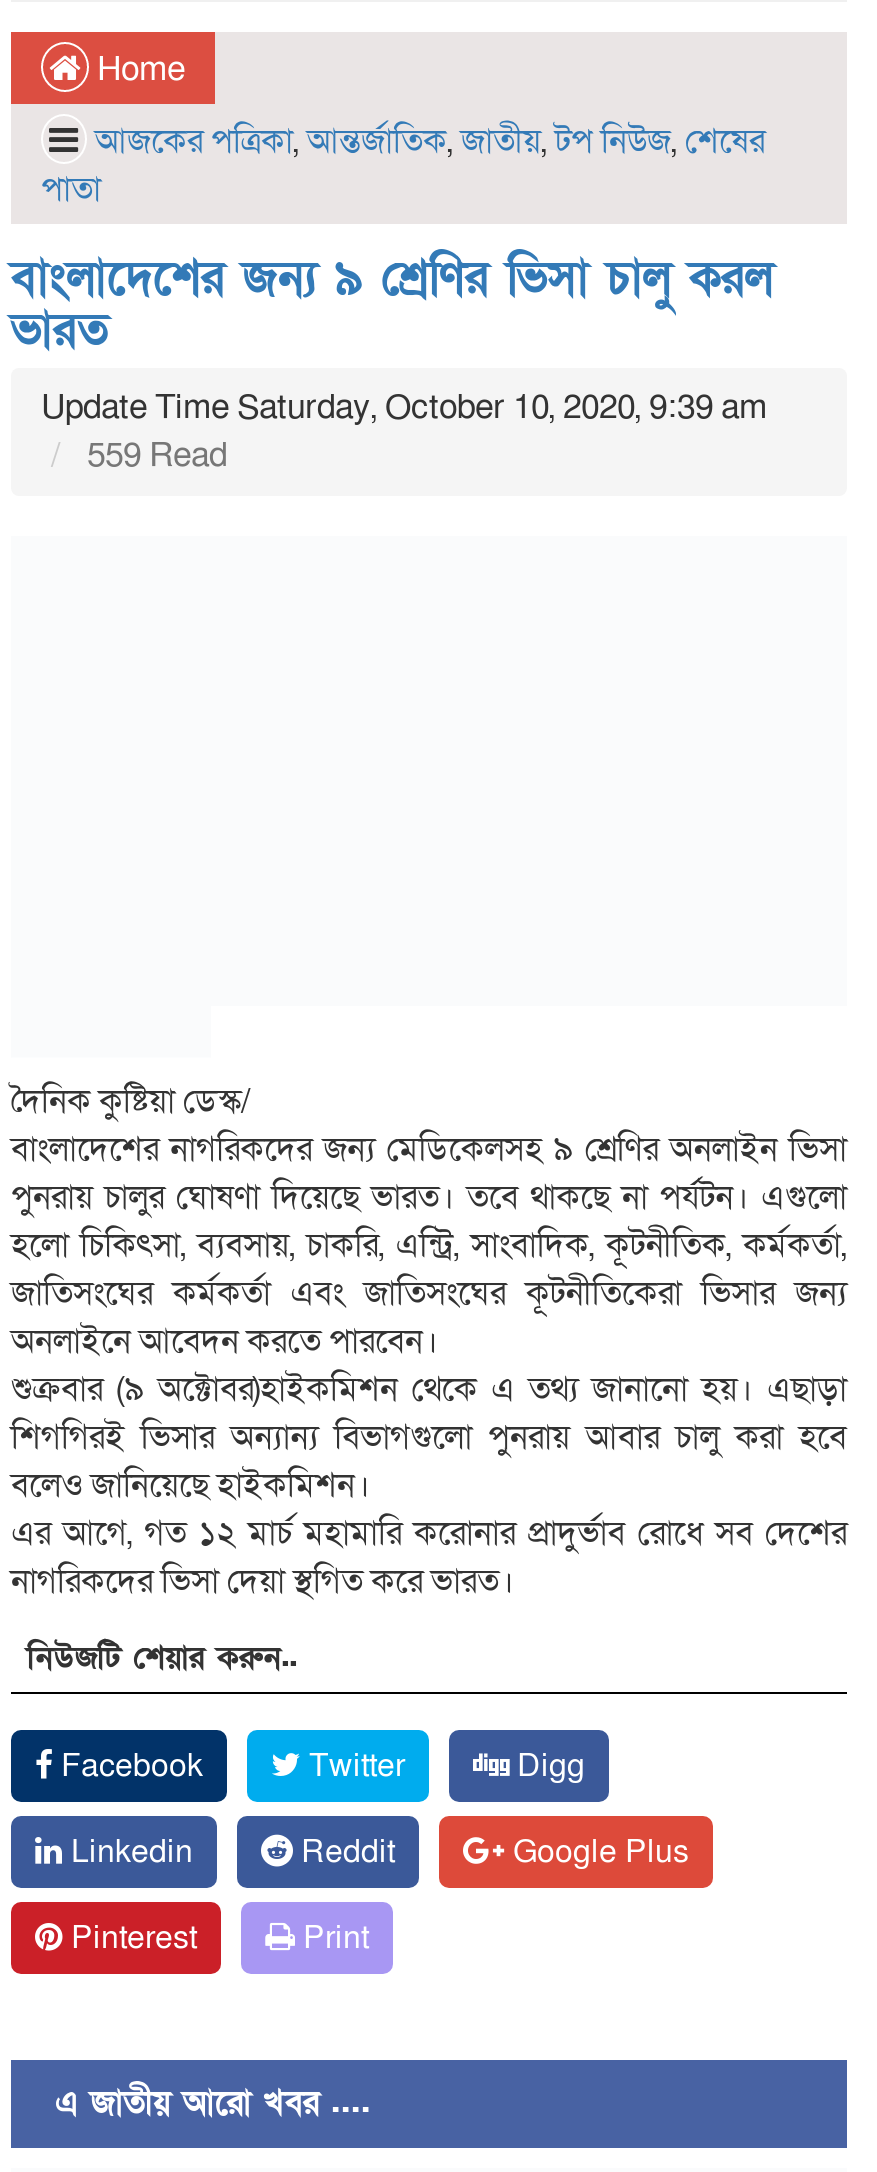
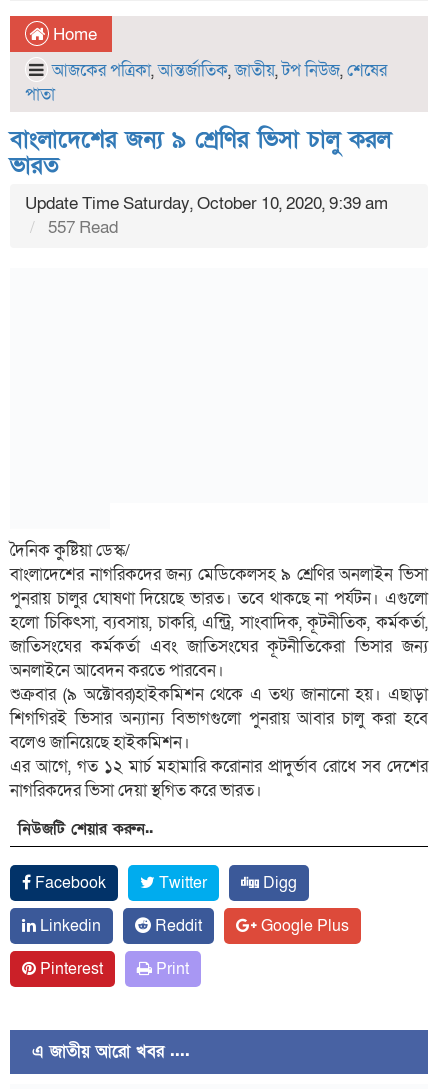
[79,432,227,478] 559 Read -> [44,216,118,239] 557 Read

